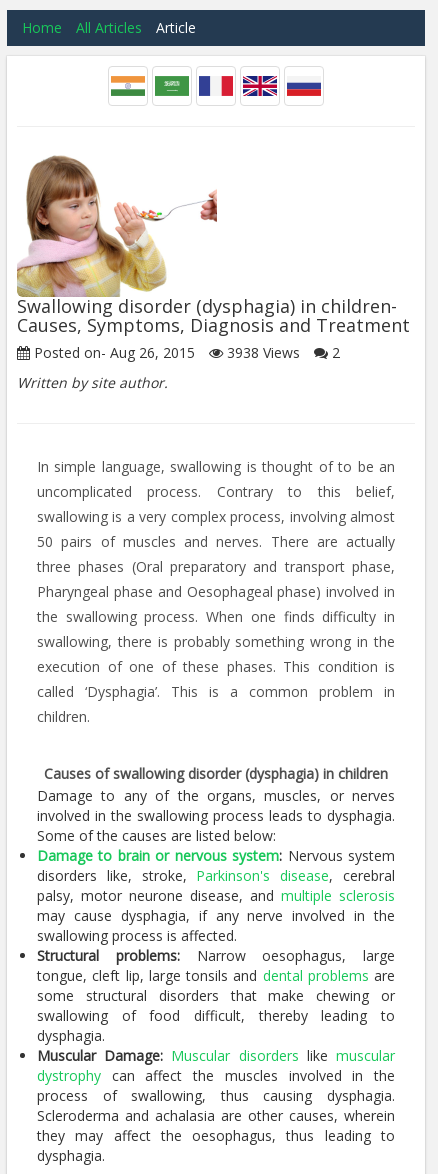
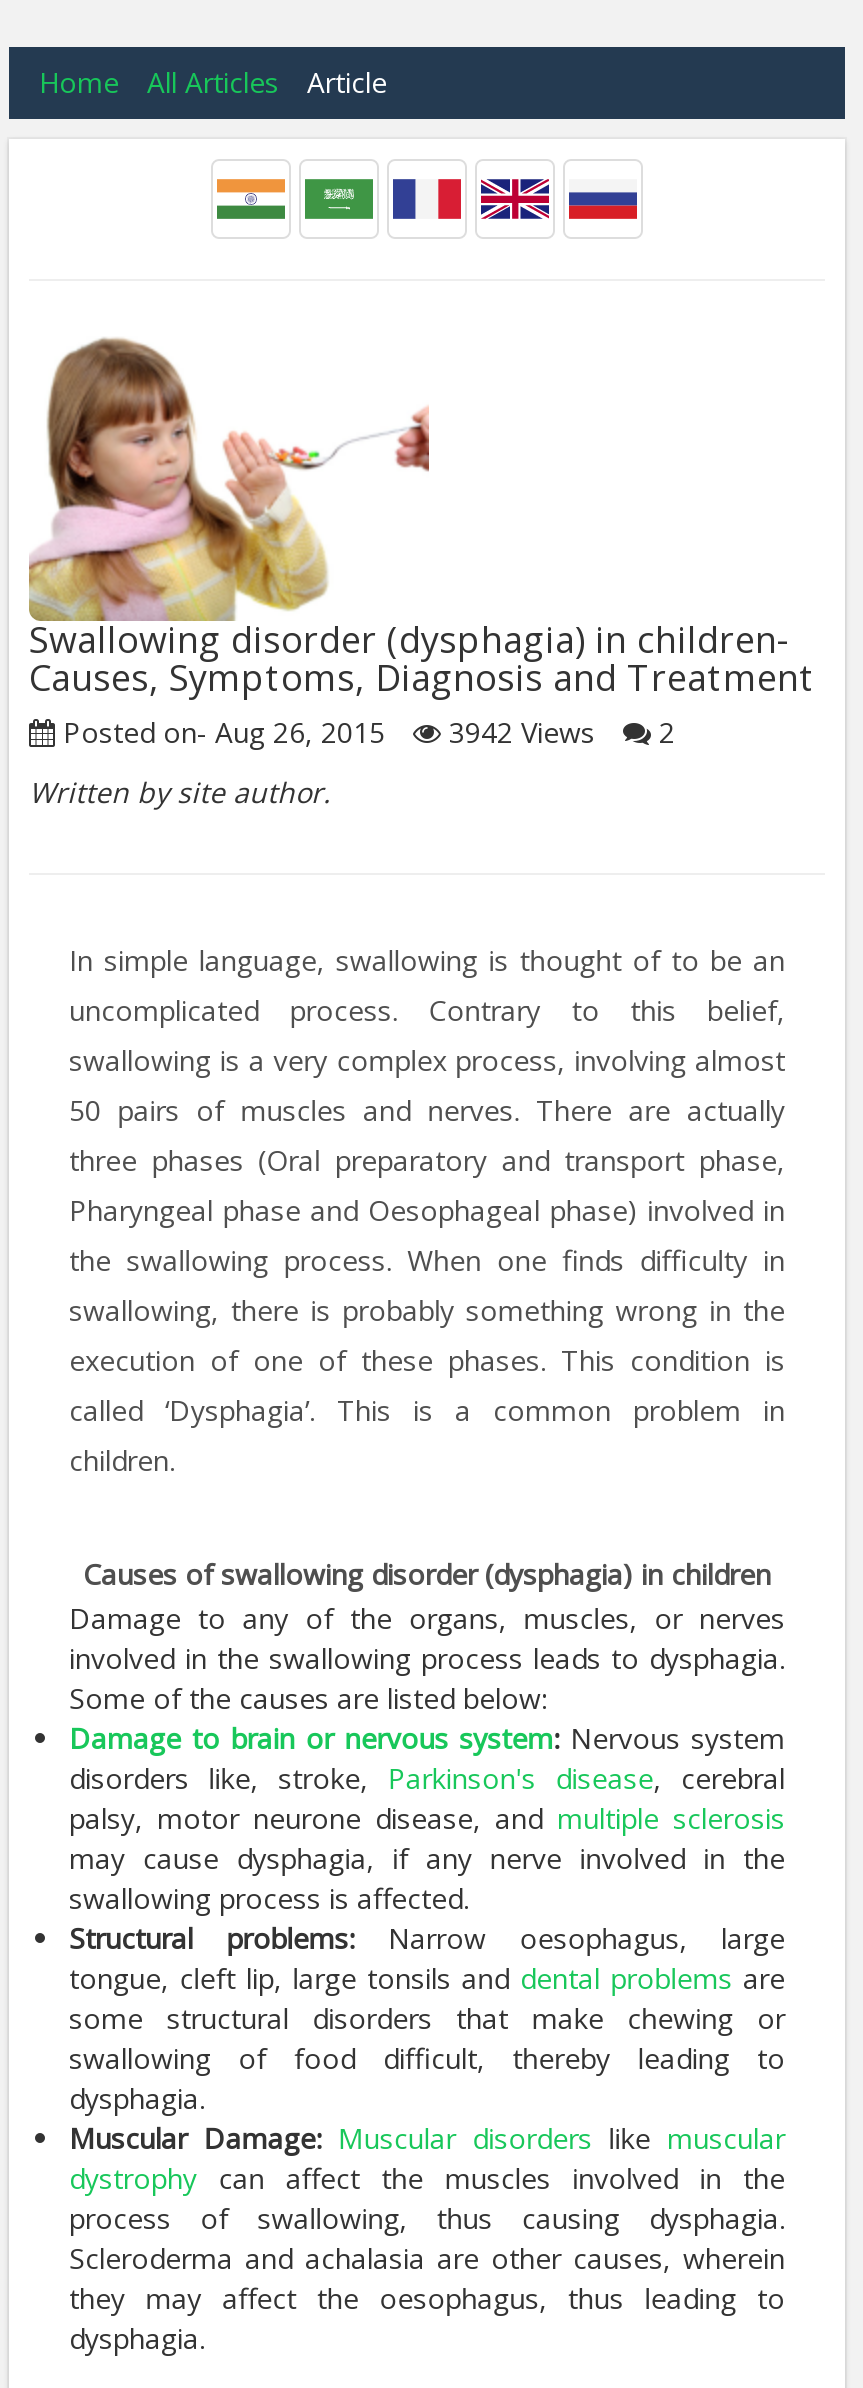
[30,343,340,362] Posted on- Aug 26, 2015 3938 Views 2 -> [55,713,675,751] Posted on- Aug 26, 2015 3942 Views 2

